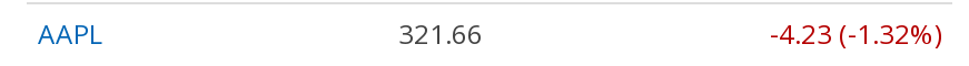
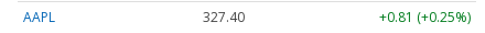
[398,15,483,53] 321.66 -> [203,8,245,26] 327.40
[770,15,941,53] -4.23 (-1.32%) -> [379,8,471,26] +0.81 (+0.25%)

